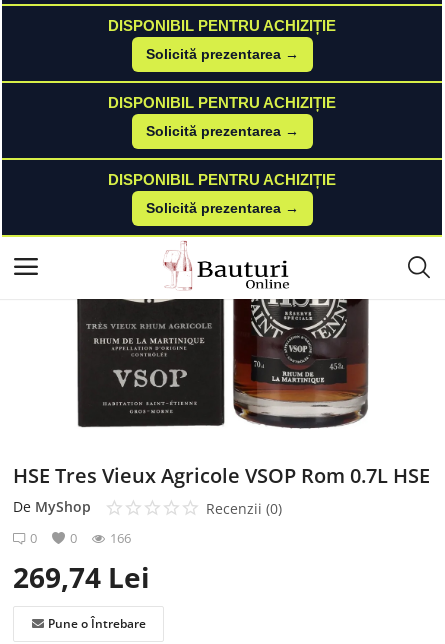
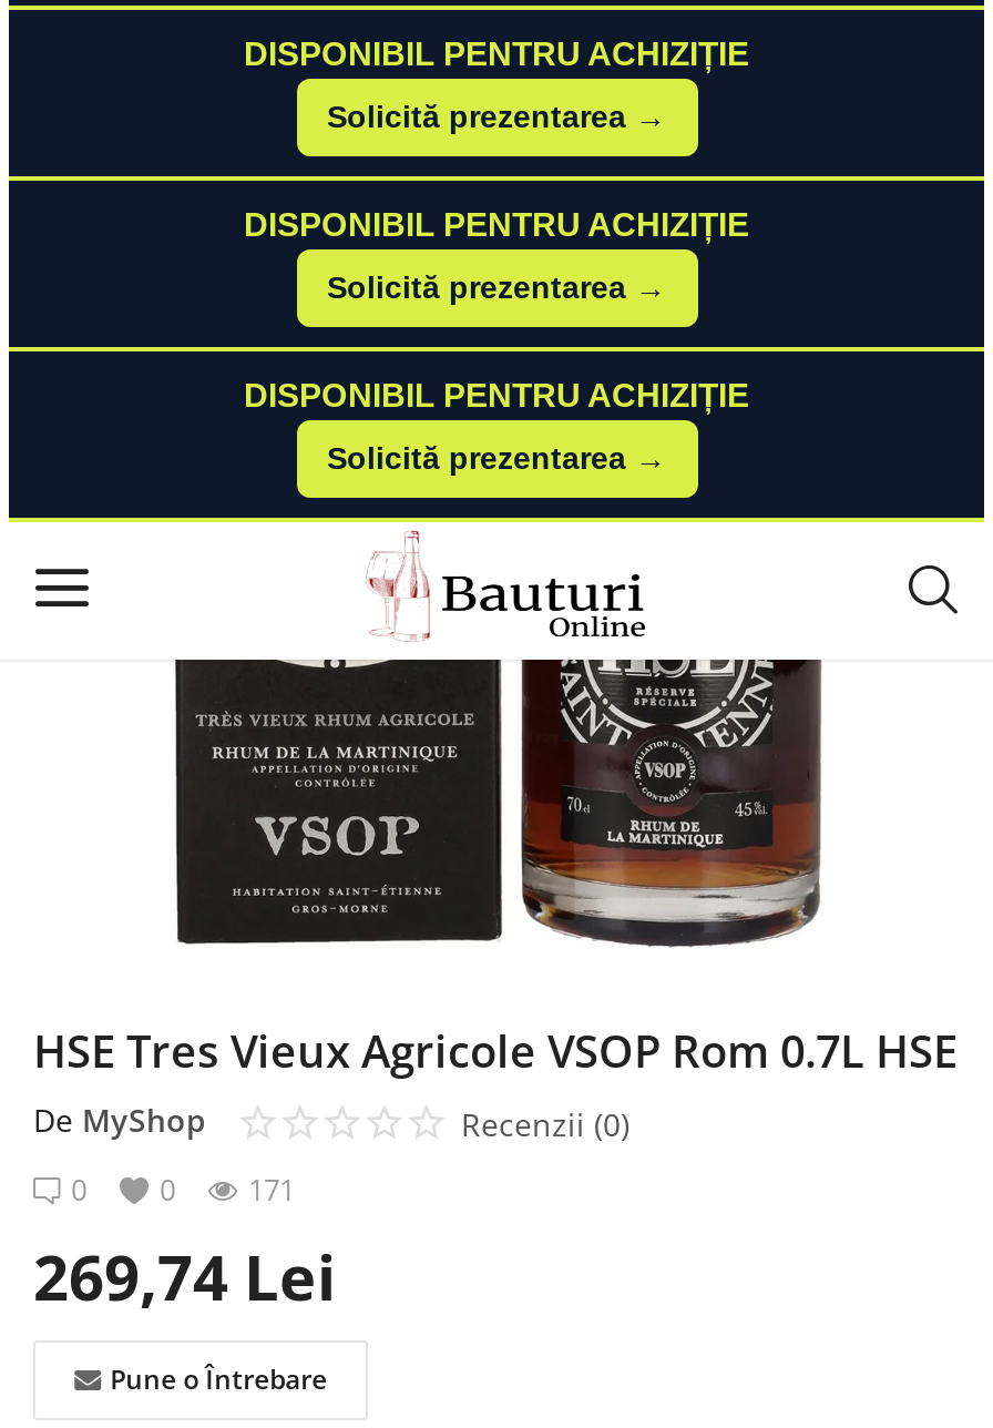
[30,528,131,546] 0 0 166 -> [71,1169,295,1208] 0 0 171

